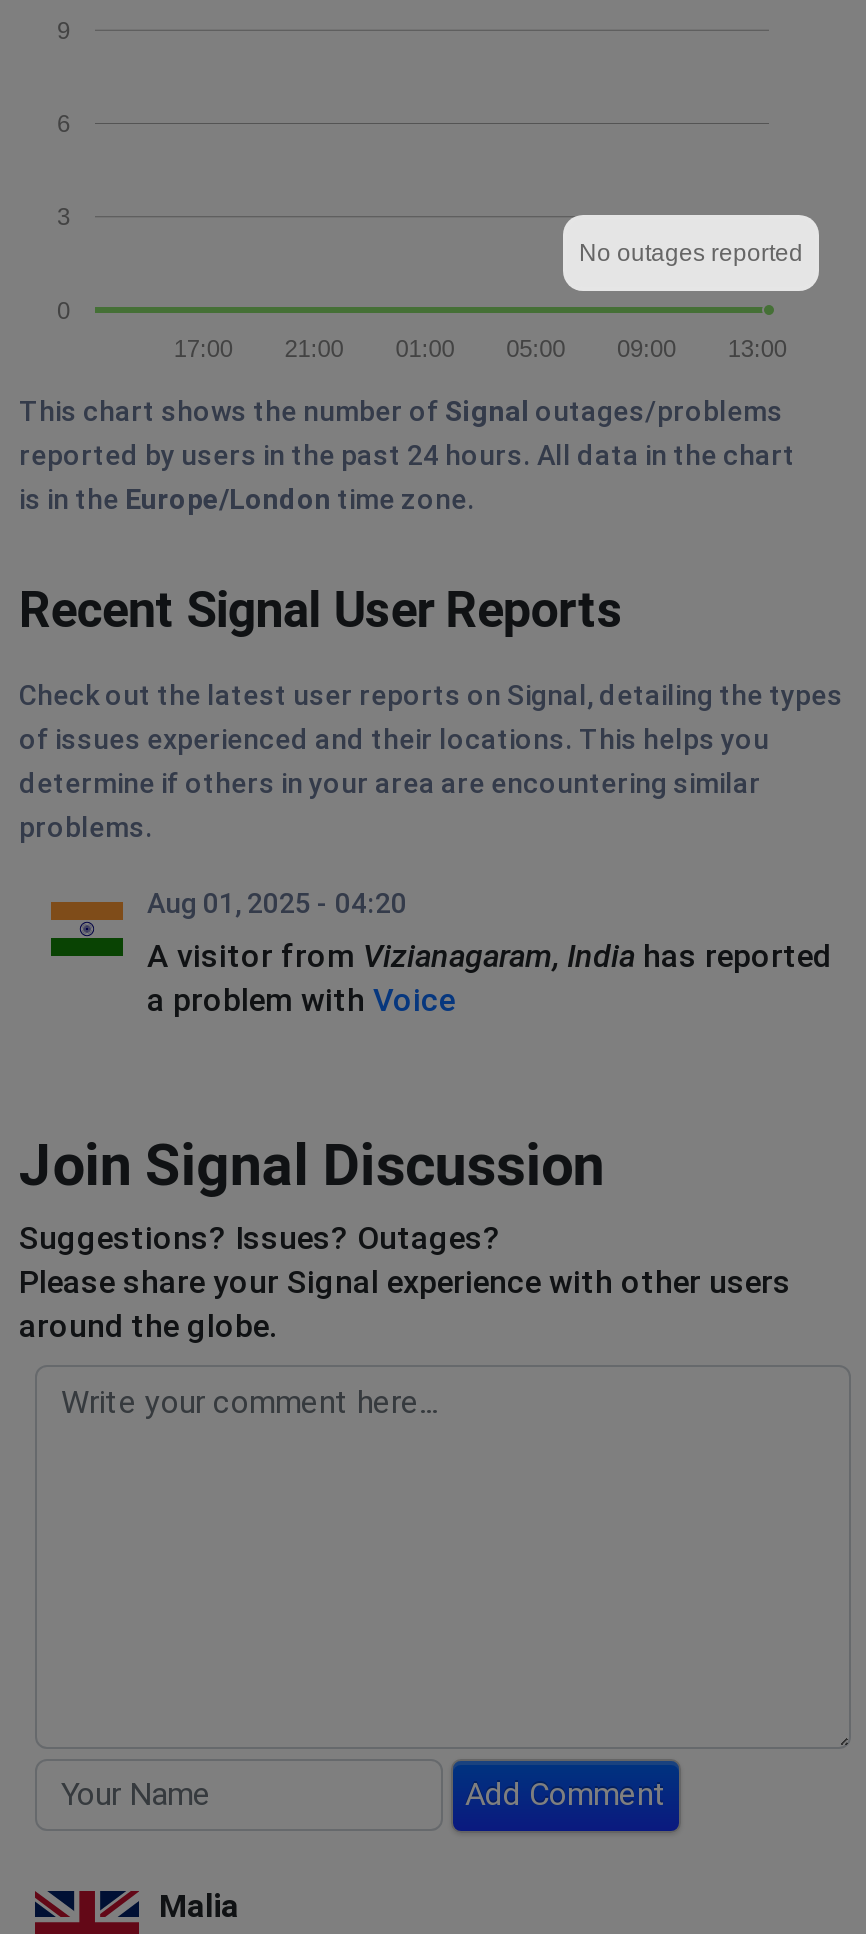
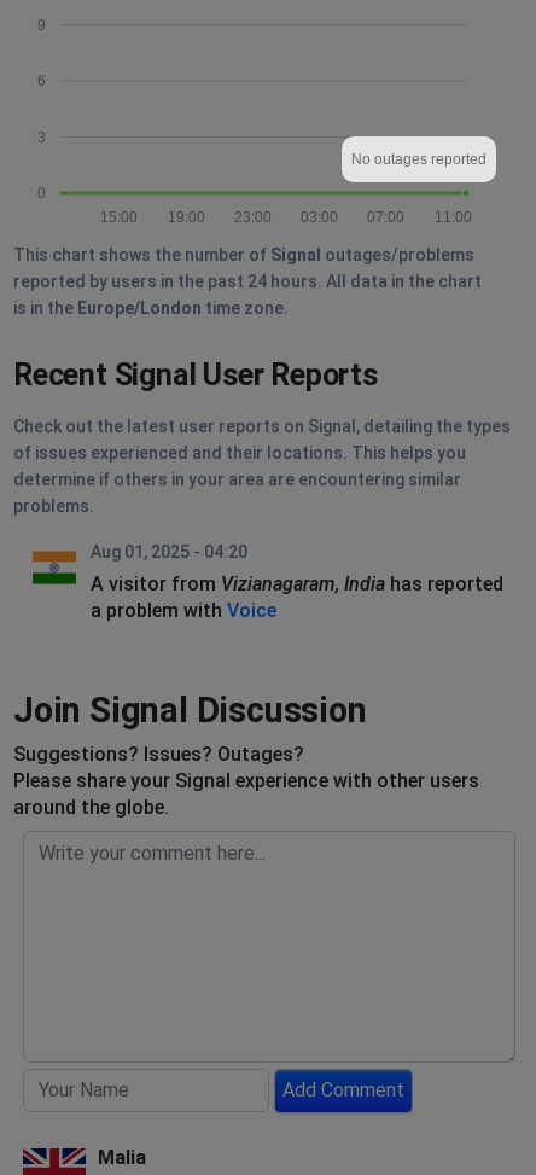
[174,336,233,363] 17:00 -> [101,209,138,225] 15:00
[285,336,344,363] 21:00 -> [167,209,205,225] 19:00
[395,336,454,363] 01:00 -> [234,209,272,225] 23:00
[506,336,565,363] 05:00 -> [301,209,338,225] 03:00
[617,336,676,363] 09:00 -> [367,209,405,225] 07:00
[728,336,787,363] 13:00 -> [434,209,472,225] 11:00

